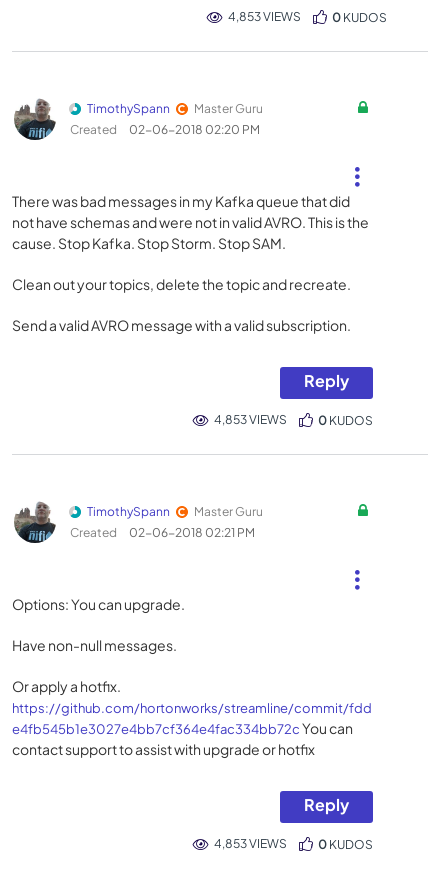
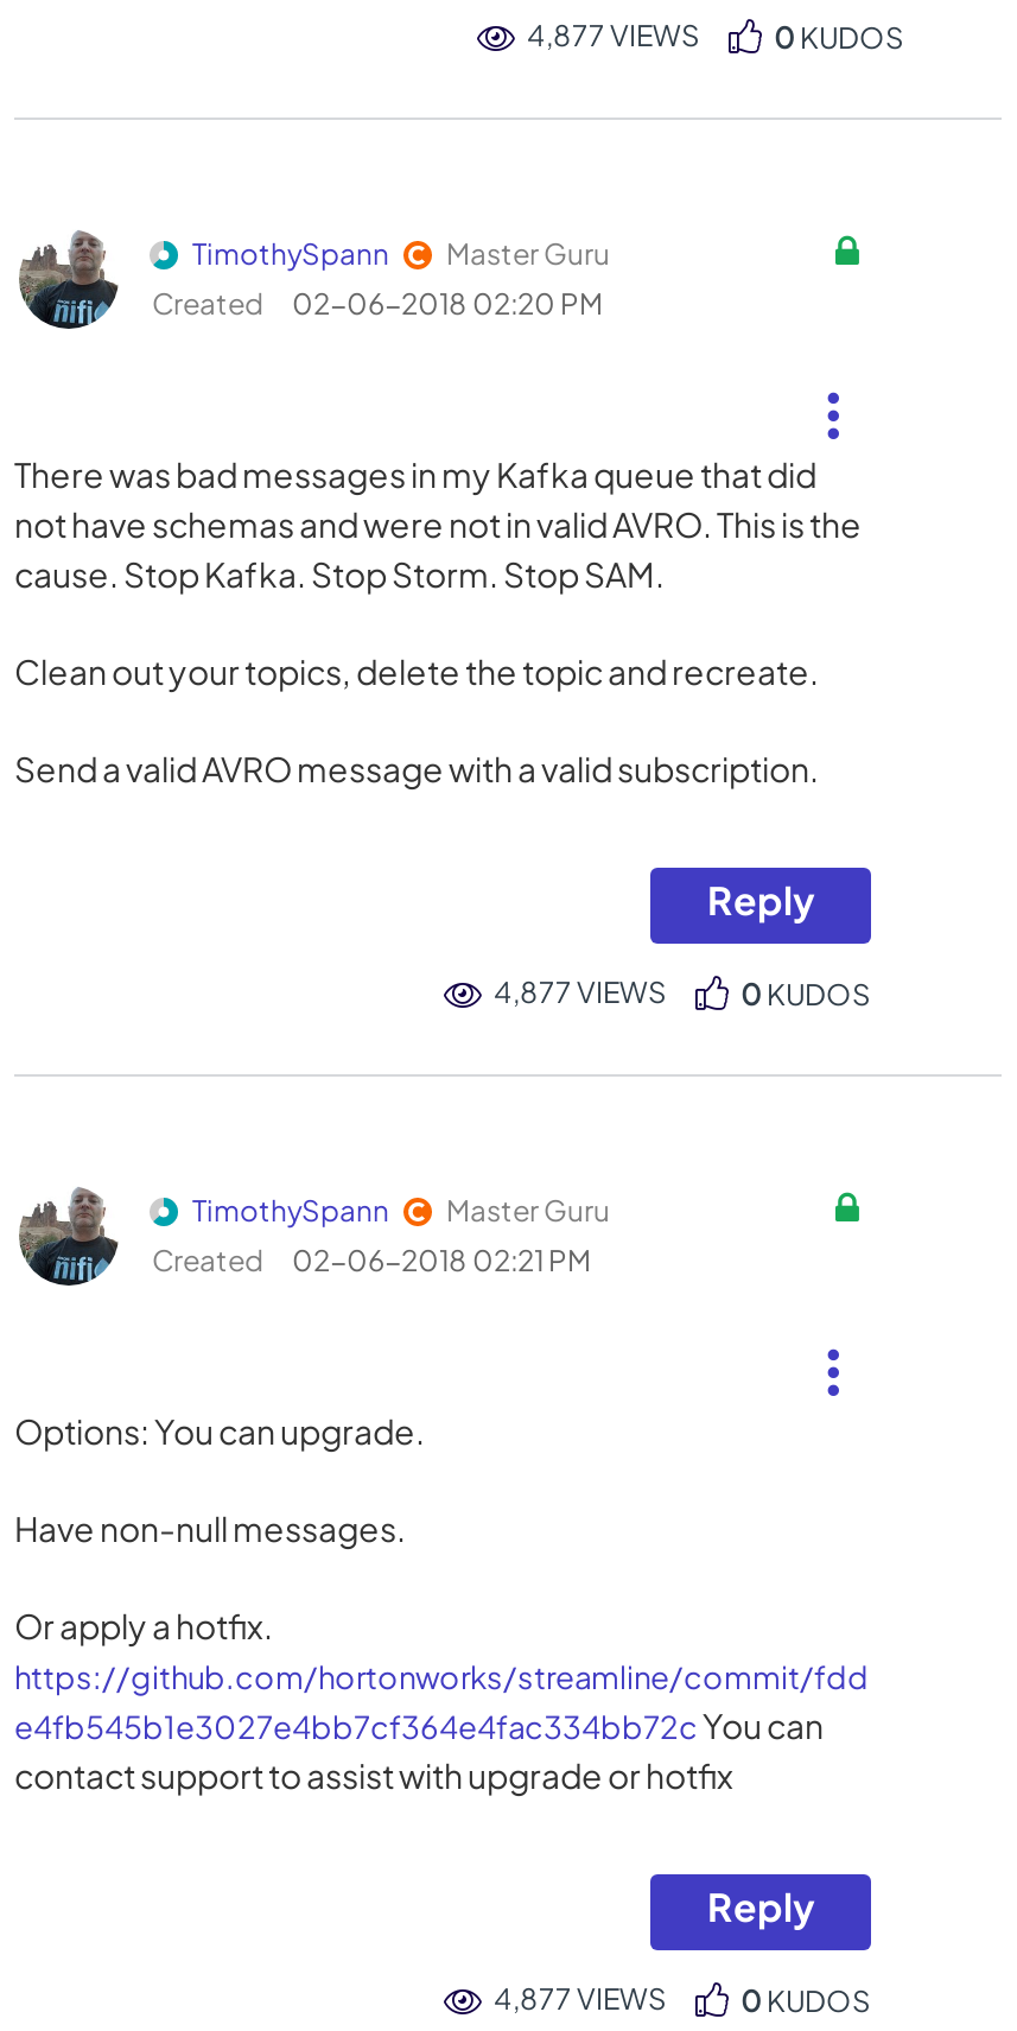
[228,9,301,24] 4,853 VIEWS -> [527,18,700,53] 4,877 VIEWS
[214,412,287,427] 4,853 VIEWS -> [494,975,667,1010] 4,877 VIEWS
[214,836,287,851] 4,853 VIEWS -> [494,1981,667,2017] 4,877 VIEWS

